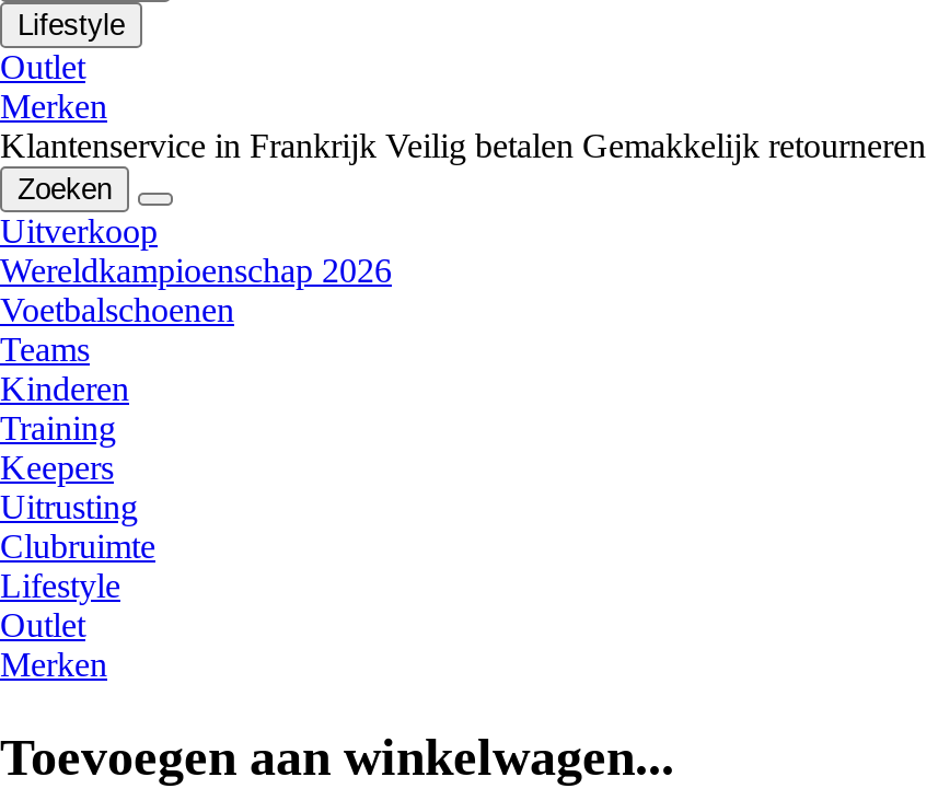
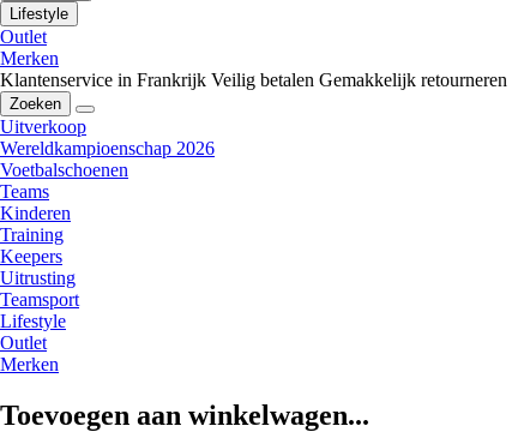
[0,529,155,566] Clubruimte -> [0,290,79,310] Teamsport

